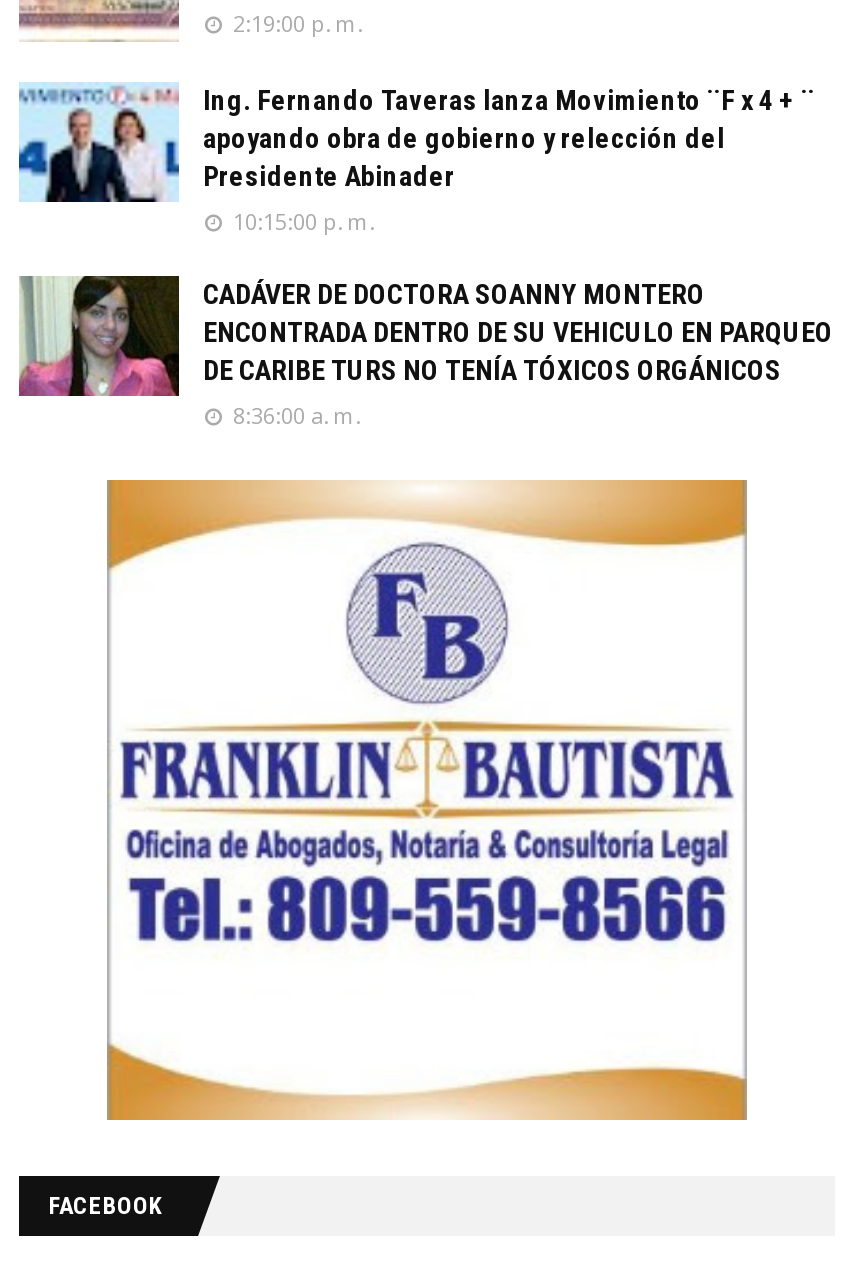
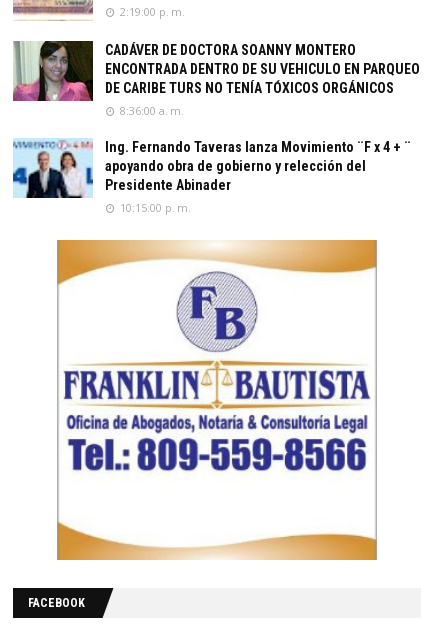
moved [17,82,815,236] -> [12,138,411,215]: [image] | Ing. Fernando Taveras lanza Movimiento ¨F x 4 + ¨ | apoyando obra de gobierno y relección del | Presidente Abinader | 10:15:00 p. m.
moved [17,274,833,430] -> [12,40,420,118]: [image] | CADÁVER DE DOCTORA SOANNY MONTERO | ENCONTRADA DENTRO DE SU VEHICULO EN PARQUEO | DE CARIBE TURS NO TENÍA TÓXICOS ORGÁNICOS | 8:36:00 a. m.

